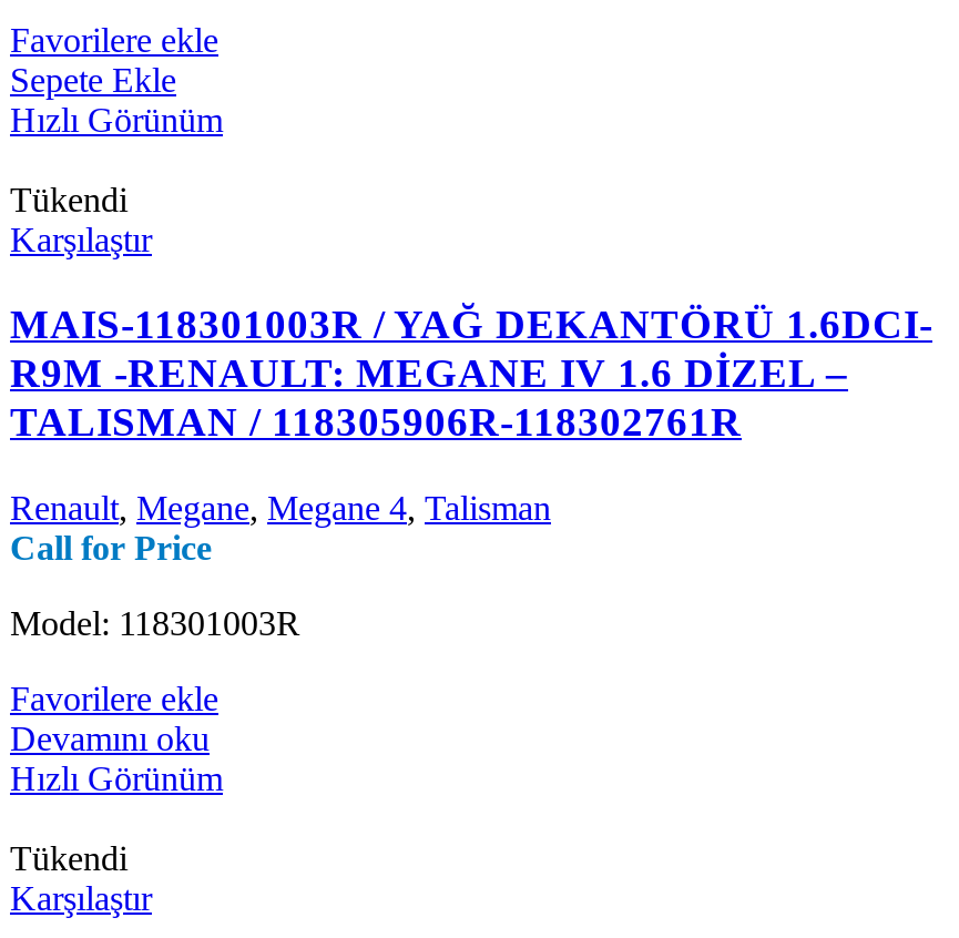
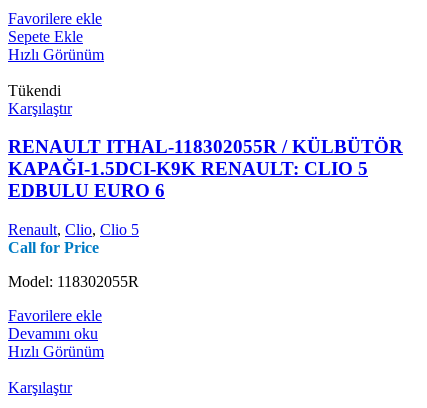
[10,301,932,445] MAIS-118301003R / YAĞ DEKANTÖRÜ 1.6DCI- | R9M -RENAULT: MEGANE IV 1.6 DİZEL – | TALISMAN / 118305906R-118302761R -> [8,136,403,201] RENAULT ITHAL-118302055R / KÜLBÜTÖR | KAPAĞI-1.5DCI-K9K RENAULT: CLIO 5 | EDBULU EURO 6
[10,489,551,527] Renault, Megane, Megane 4, Talisman -> [8,221,139,238] Renault, Clio, Clio 5
[10,604,300,642] Model: 118301003R -> [8,273,139,290] Model: 118302055R
[10,839,127,877] Tükendi -> none

